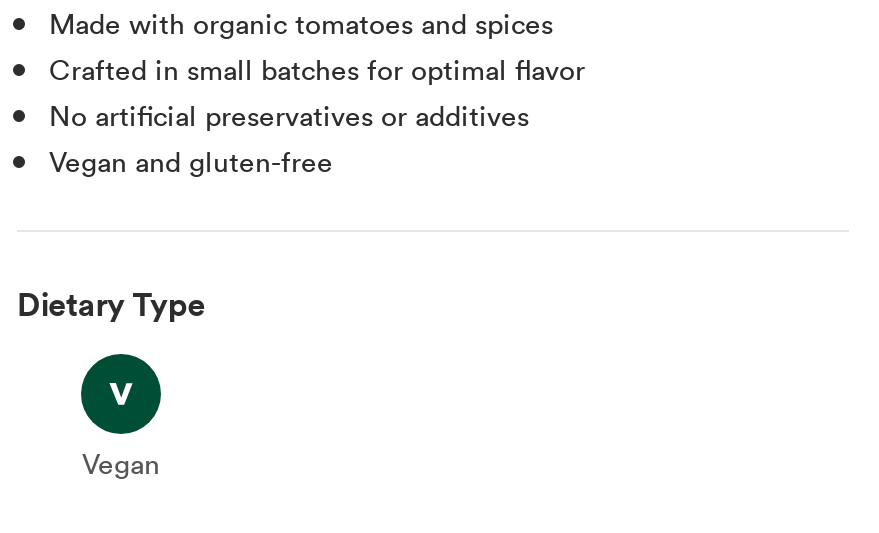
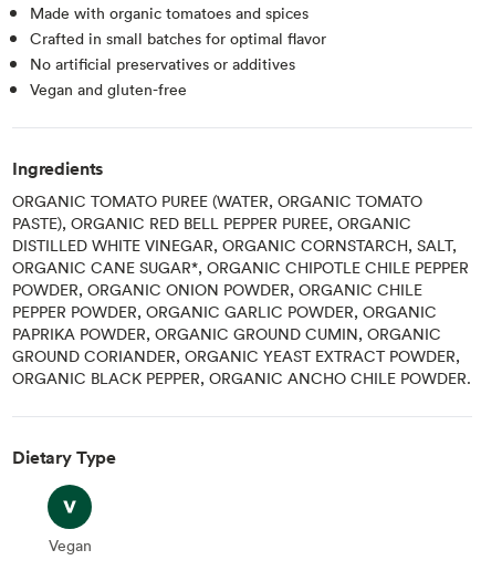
none -> [12,156,471,388] Ingredients | ORGANIC TOMATO PUREE (WATER, ORGANIC TOMATO | PASTE), ORGANIC RED BELL PEPPER PUREE, ORGANIC | DISTILLED WHITE VINEGAR, ORGANIC CORNSTARCH, SALT, | ORGANIC CANE SUGAR*, ORGANIC CHIPOTLE CHILE PEPPER | POWDER, ORGANIC ONION POWDER, ORGANIC CHILE | PEPPER POWDER, ORGANIC GARLIC POWDER, ORGANIC | PAPRIKA POWDER, ORGANIC GROUND CUMIN, ORGANIC | GROUND CORIANDER, ORGANIC YEAST EXTRACT POWDER, | ORGANIC BLACK PEPPER, ORGANIC ANCHO CHILE POWDER.

